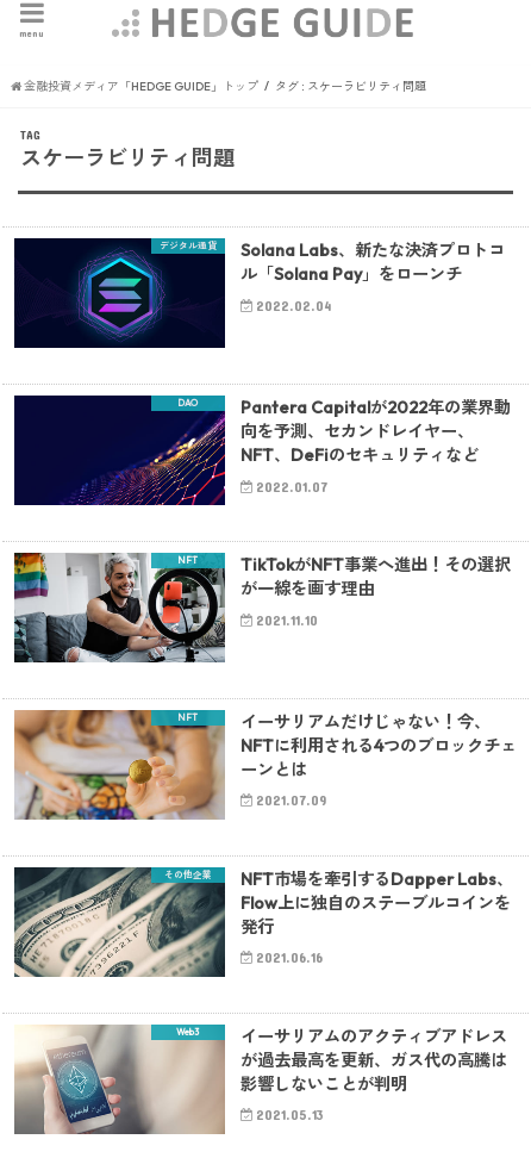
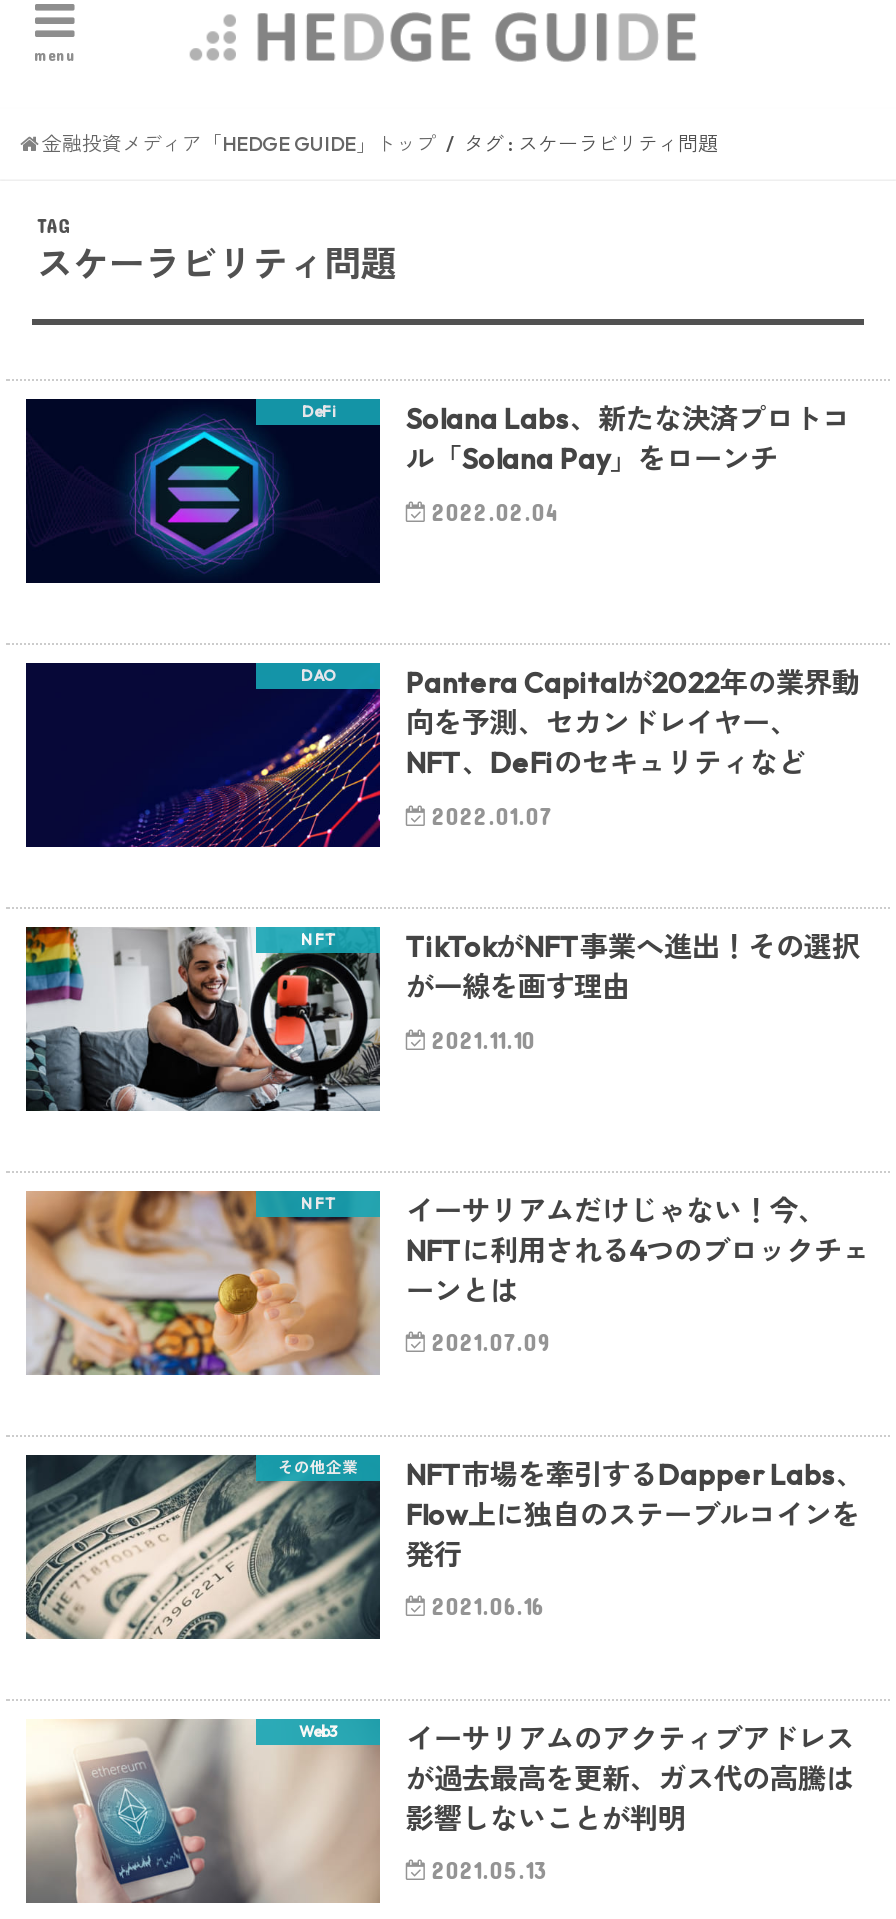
[160,239,217,251] デジタル通貨 -> [302,401,334,421] DeFi

